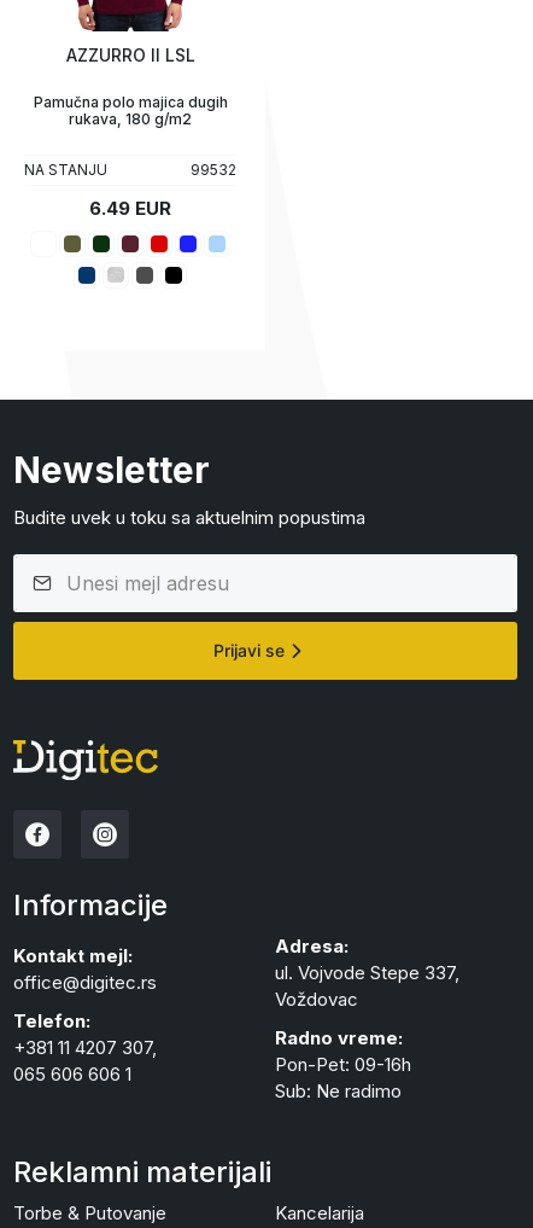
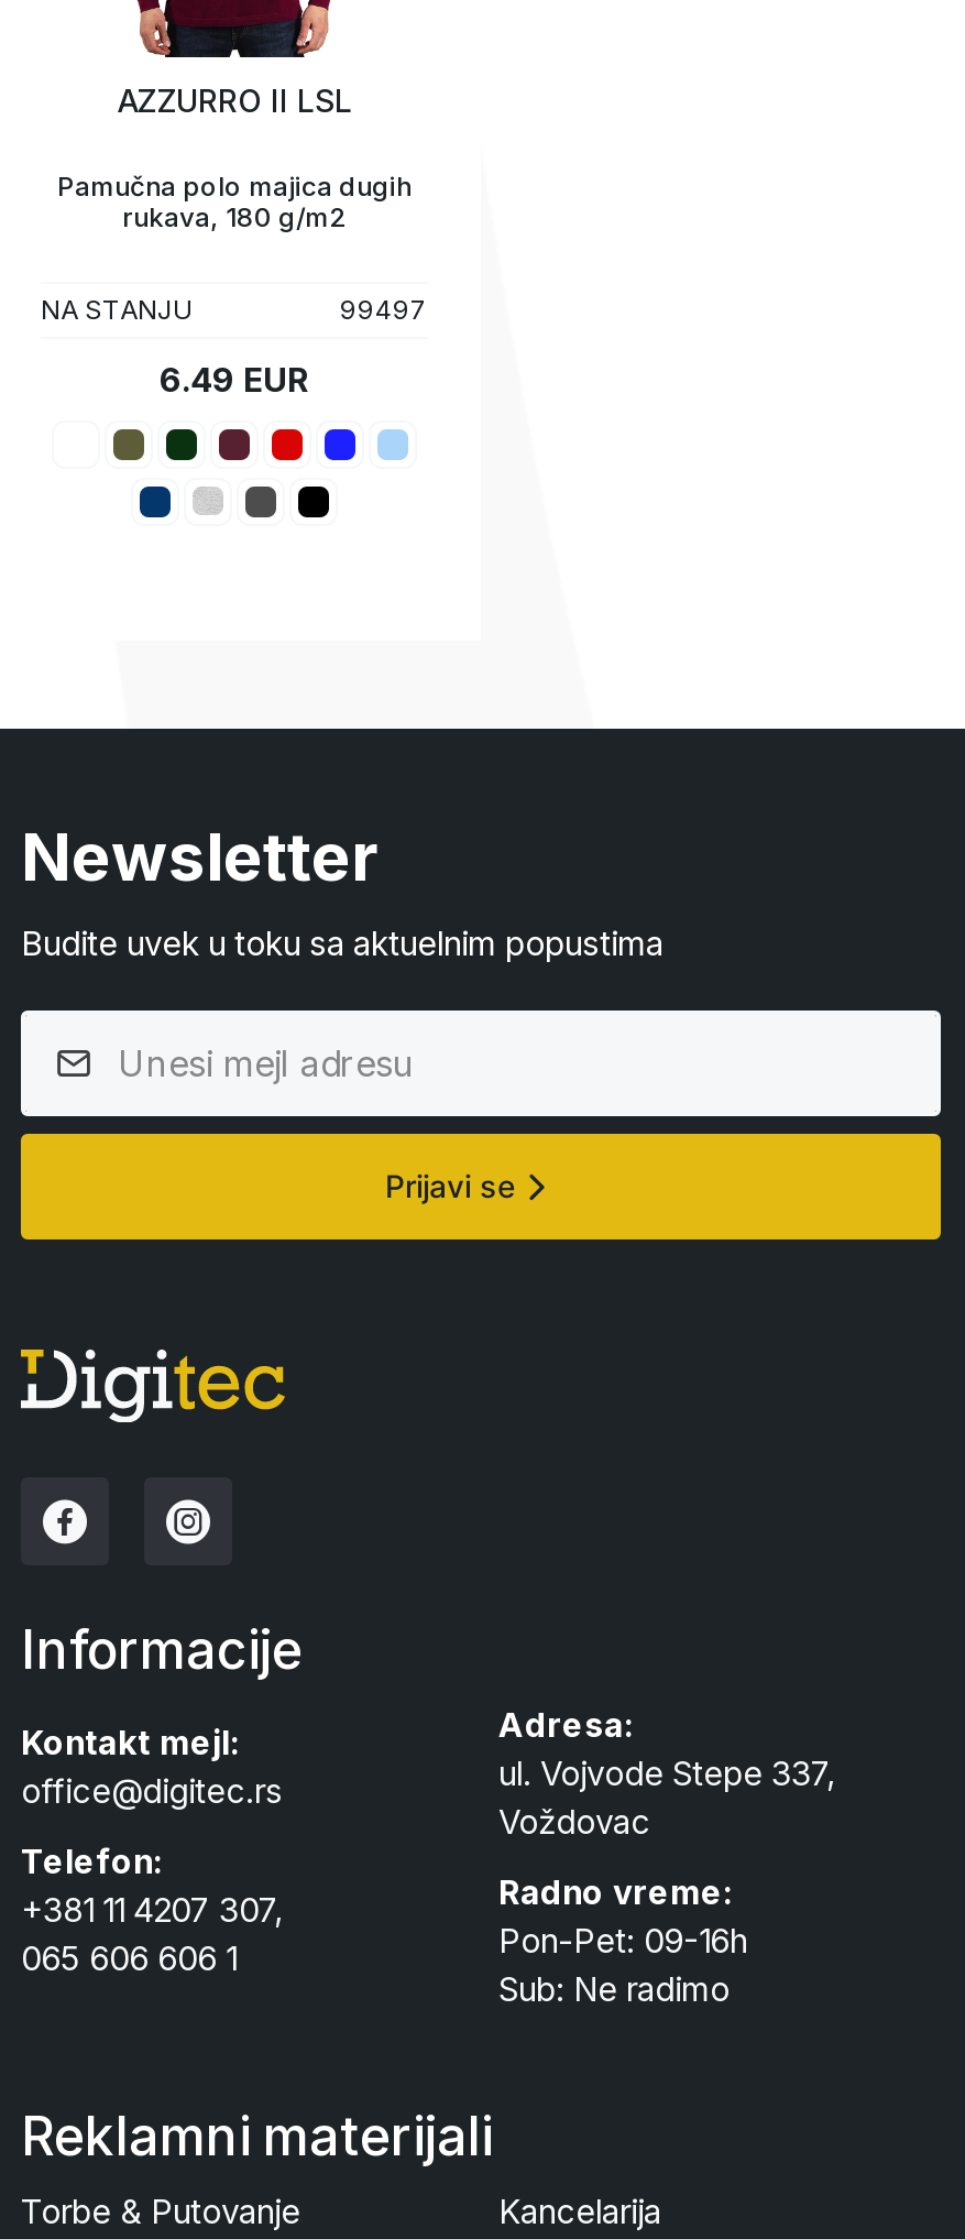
[191,160,236,179] 99532 -> [340,293,428,326] 99497

